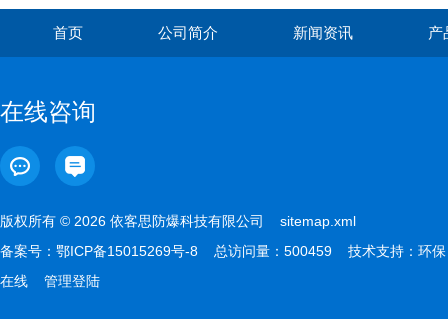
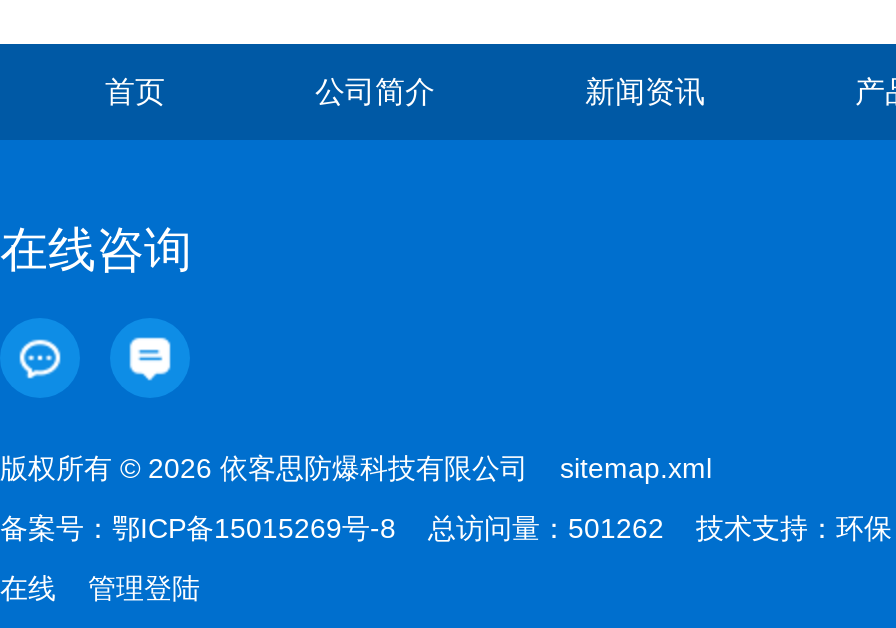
[0,243,446,259] 备案号：鄂ICP备15015269号-8总访问量：500459 技术支持：环保 -> [0,512,892,544] 备案号：鄂ICP备15015269号-8总访问量：501262 技术支持：环保

